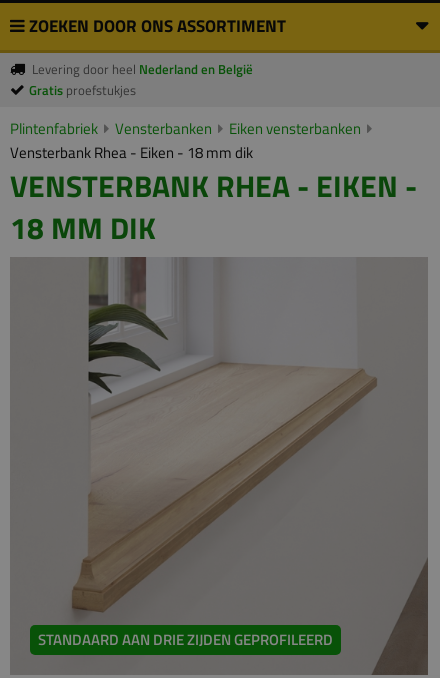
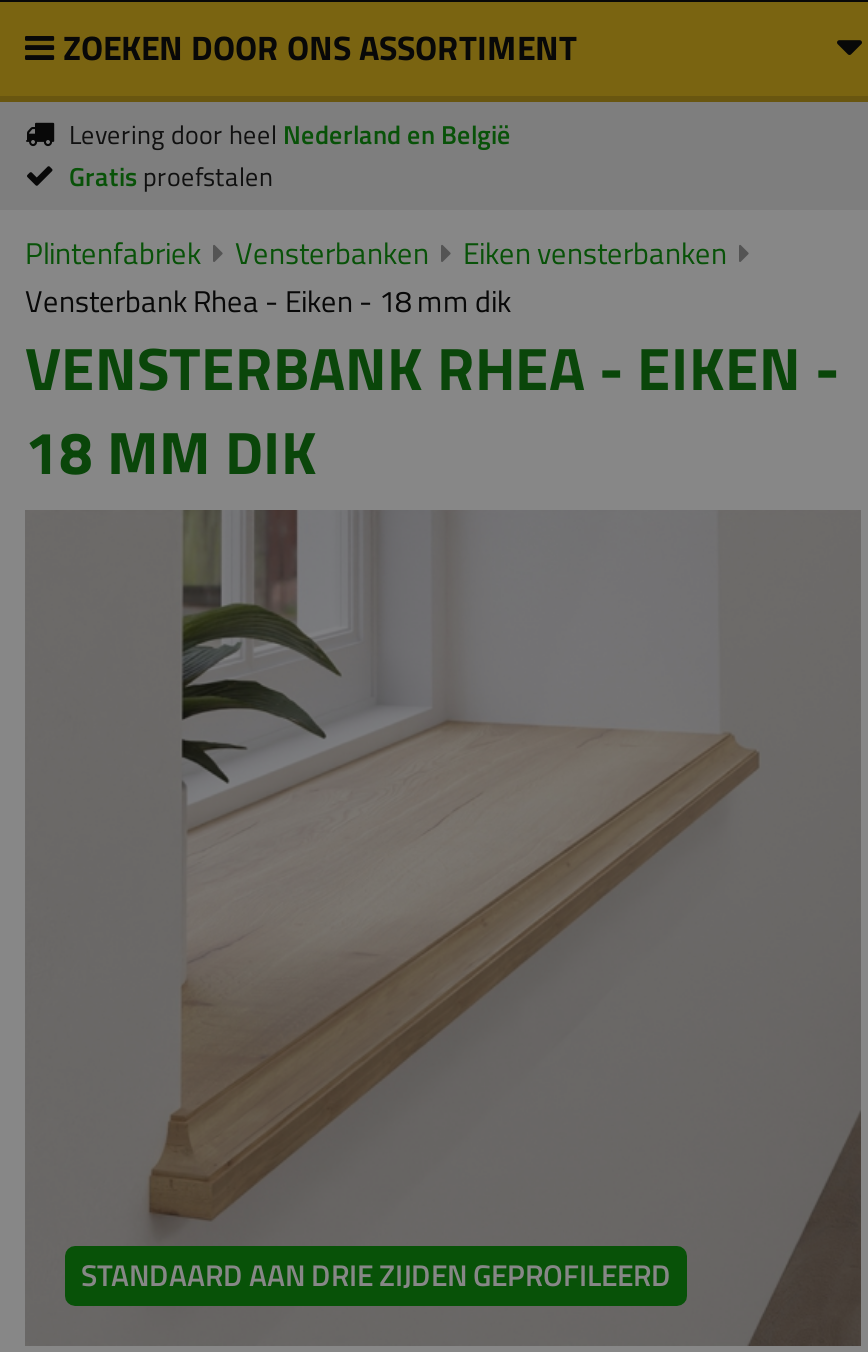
[29,80,136,100] Gratis proefstukjes -> [69,156,273,196] Gratis proefstalen

